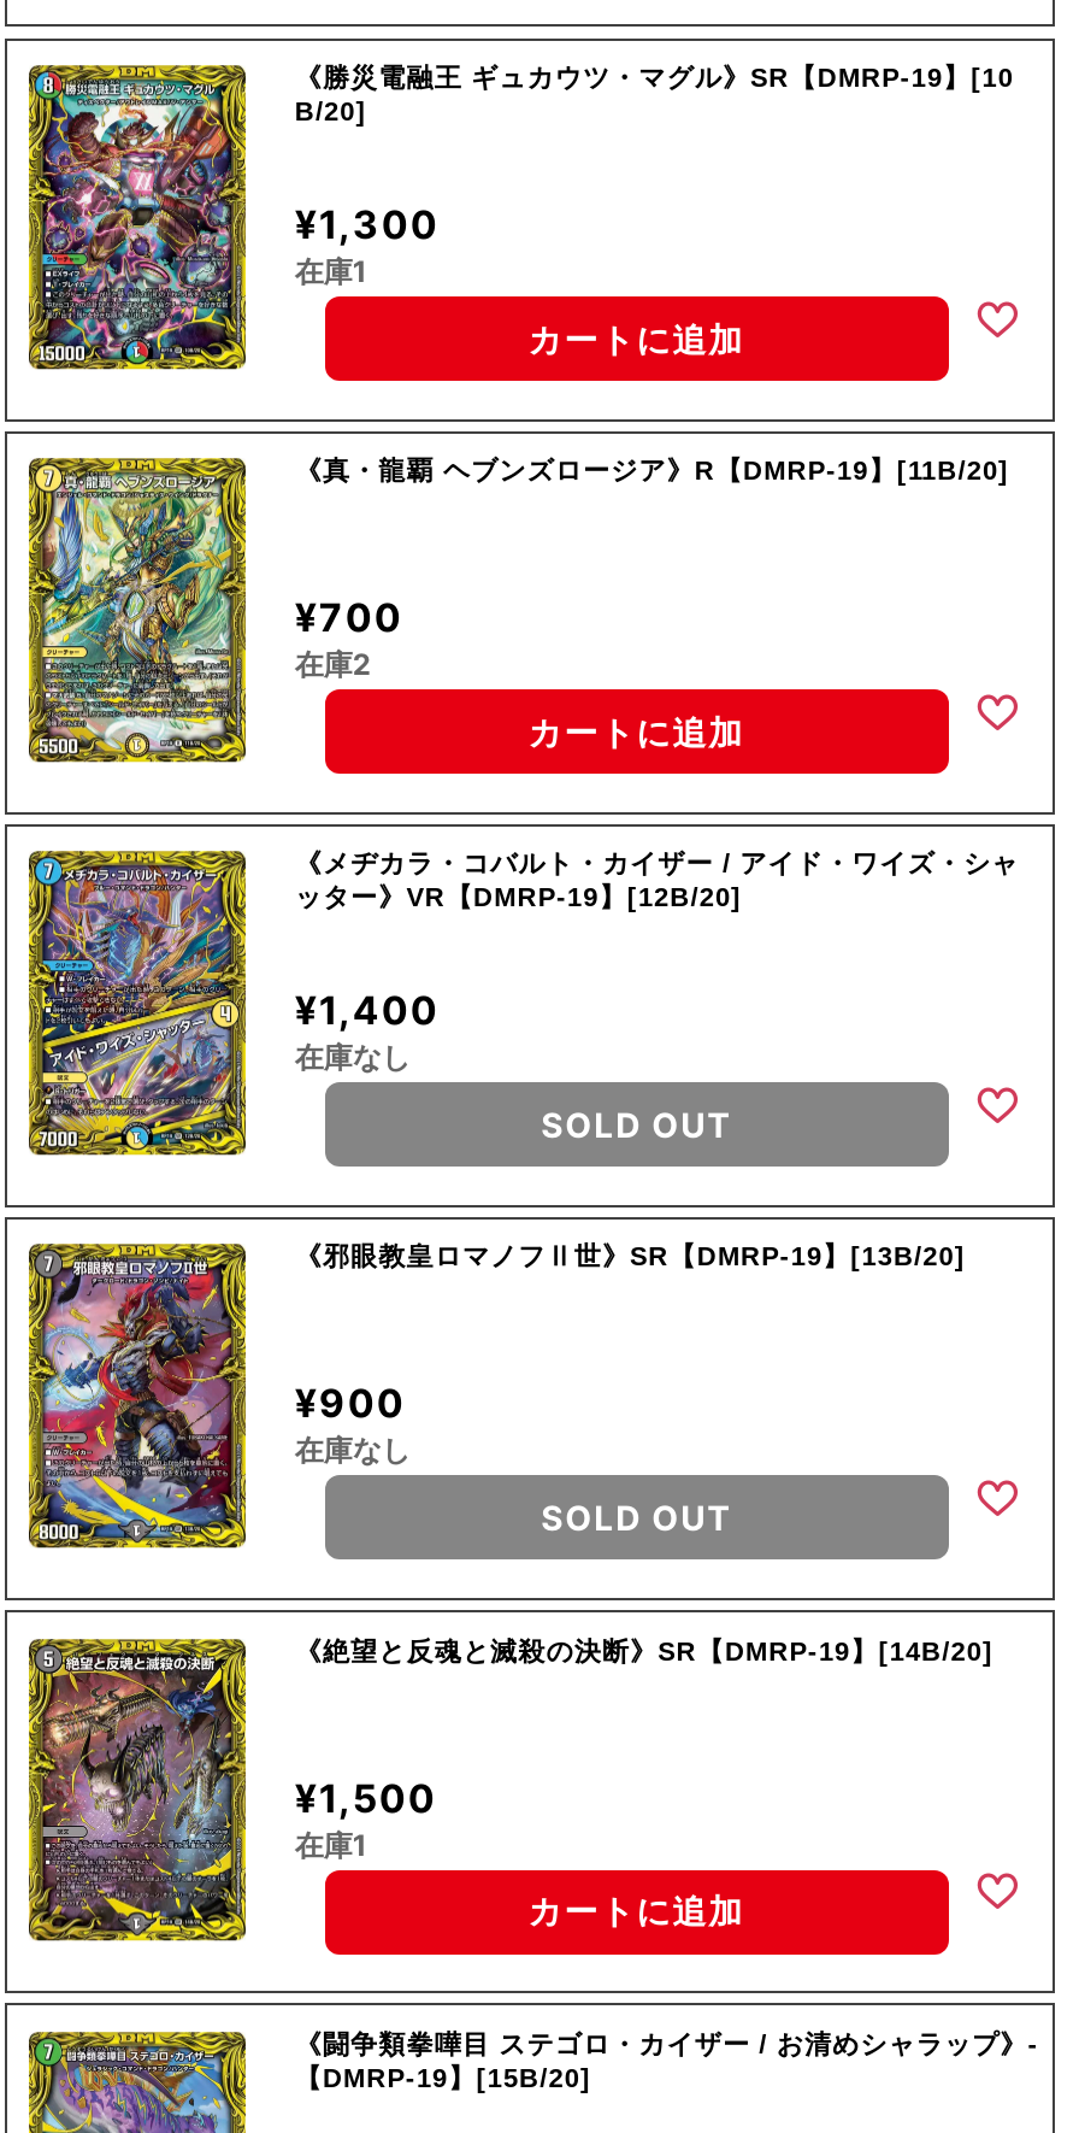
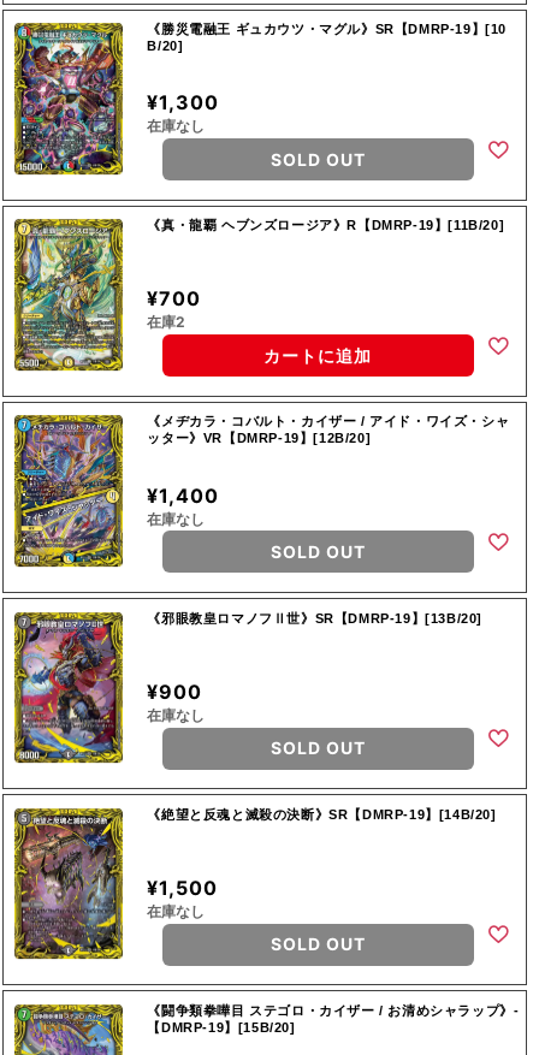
[295,254,367,290] 在庫1 -> [147,117,205,135] 在庫なし
[528,318,745,359] カートに追加 -> [270,149,365,169] SOLD OUT
[295,1826,367,1862] 在庫1 -> [147,902,205,920] 在庫なし
[528,1890,745,1931] カートに追加 -> [270,934,365,954] SOLD OUT

